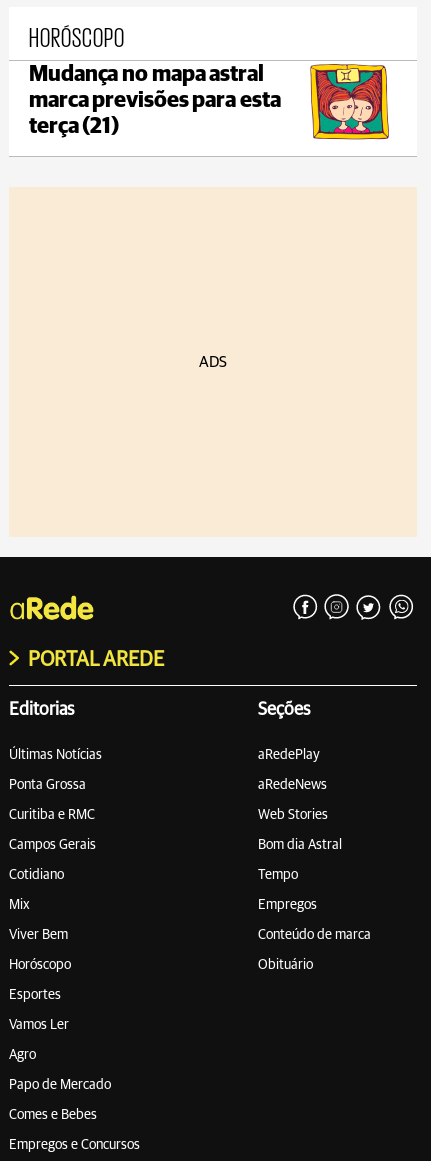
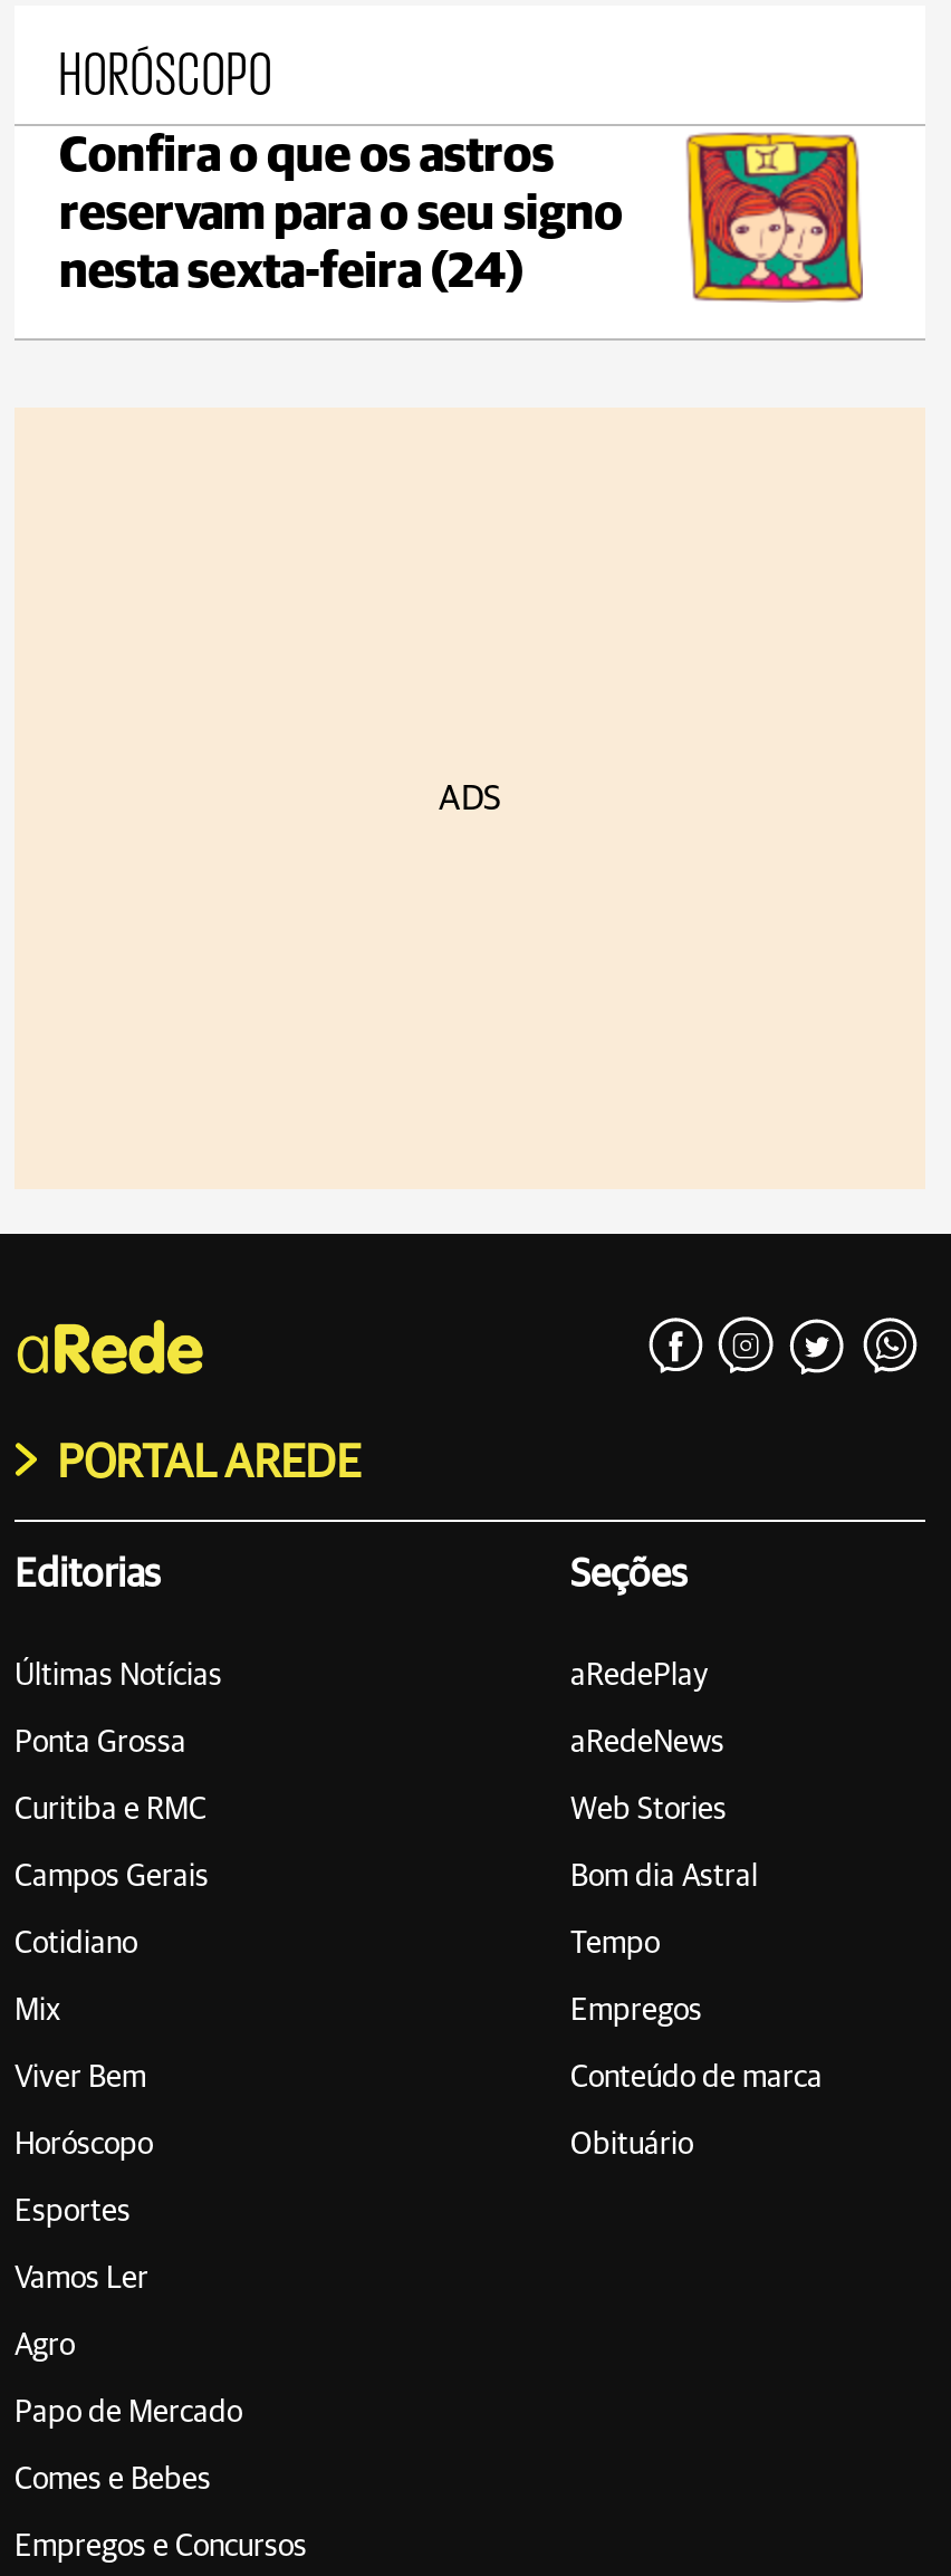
[29,64,280,138] Mudança no mapa astral | marca previsões para esta | terça (21) -> [59,133,623,298] Confira o que os astros | reservam para o seu signo | nesta sexta-feira (24)

